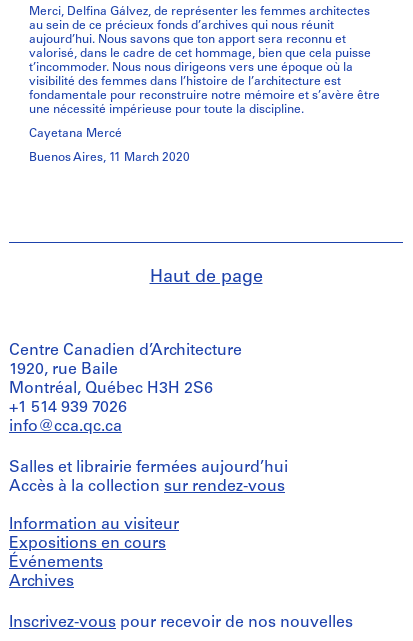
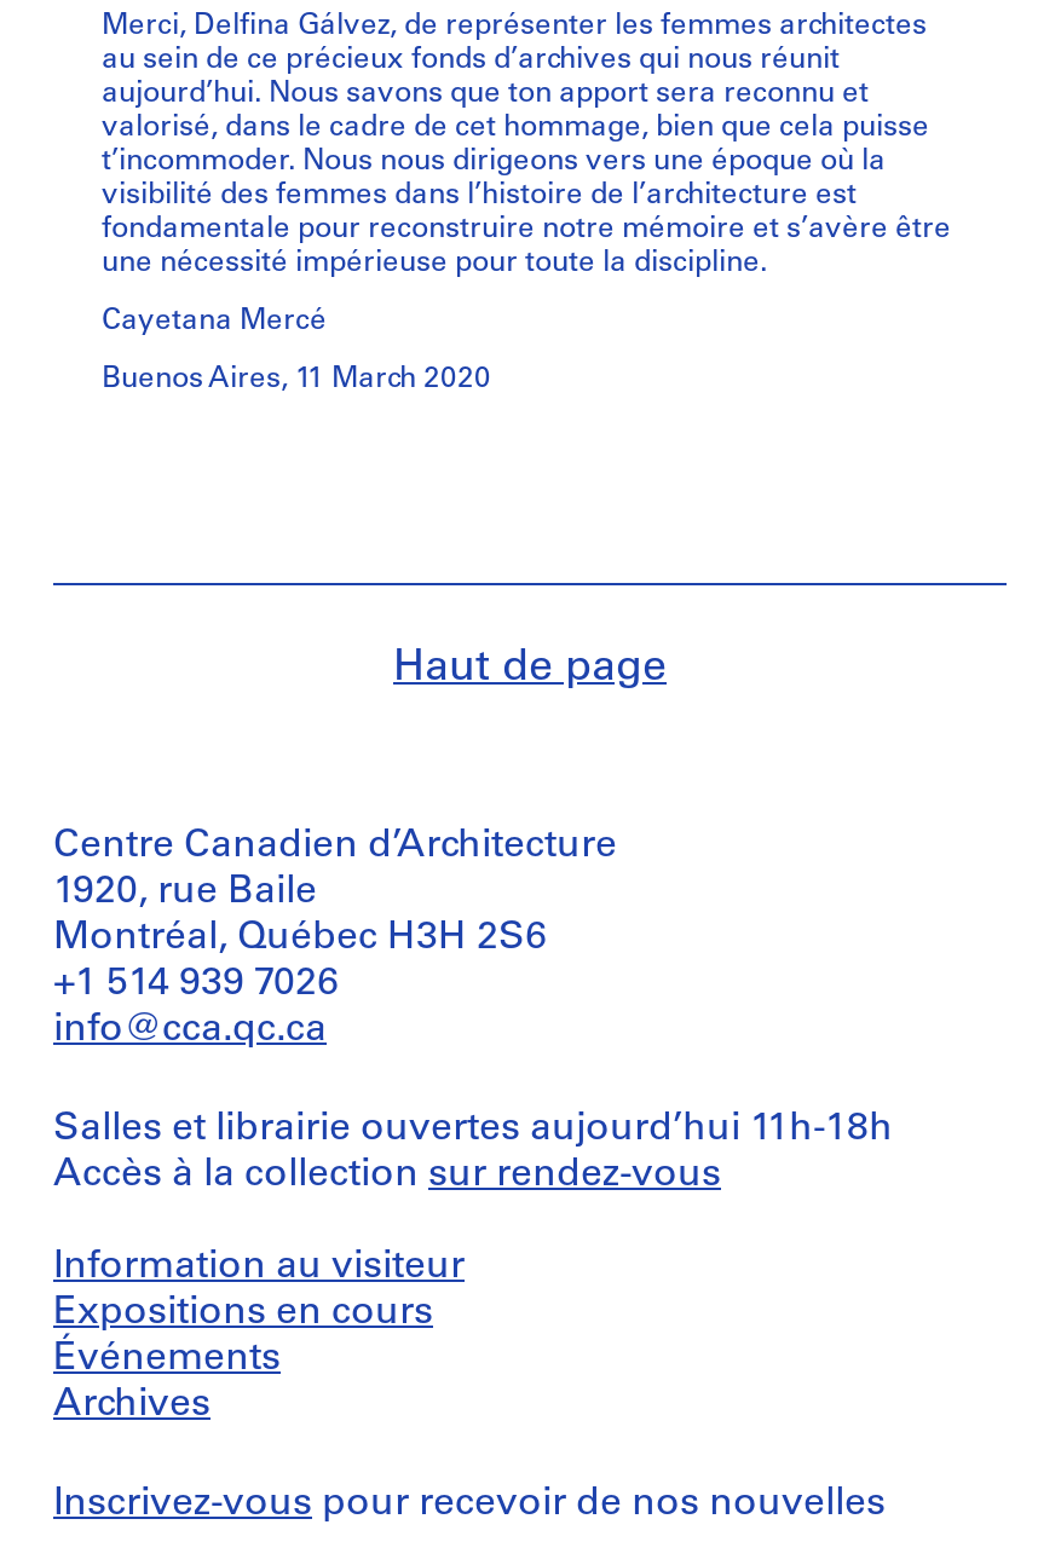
[9,460,288,476] Salles et librairie fermées aujourd’hui -> [53,1110,893,1149] Salles et librairie ouvertes aujourd’hui 11h-18h

